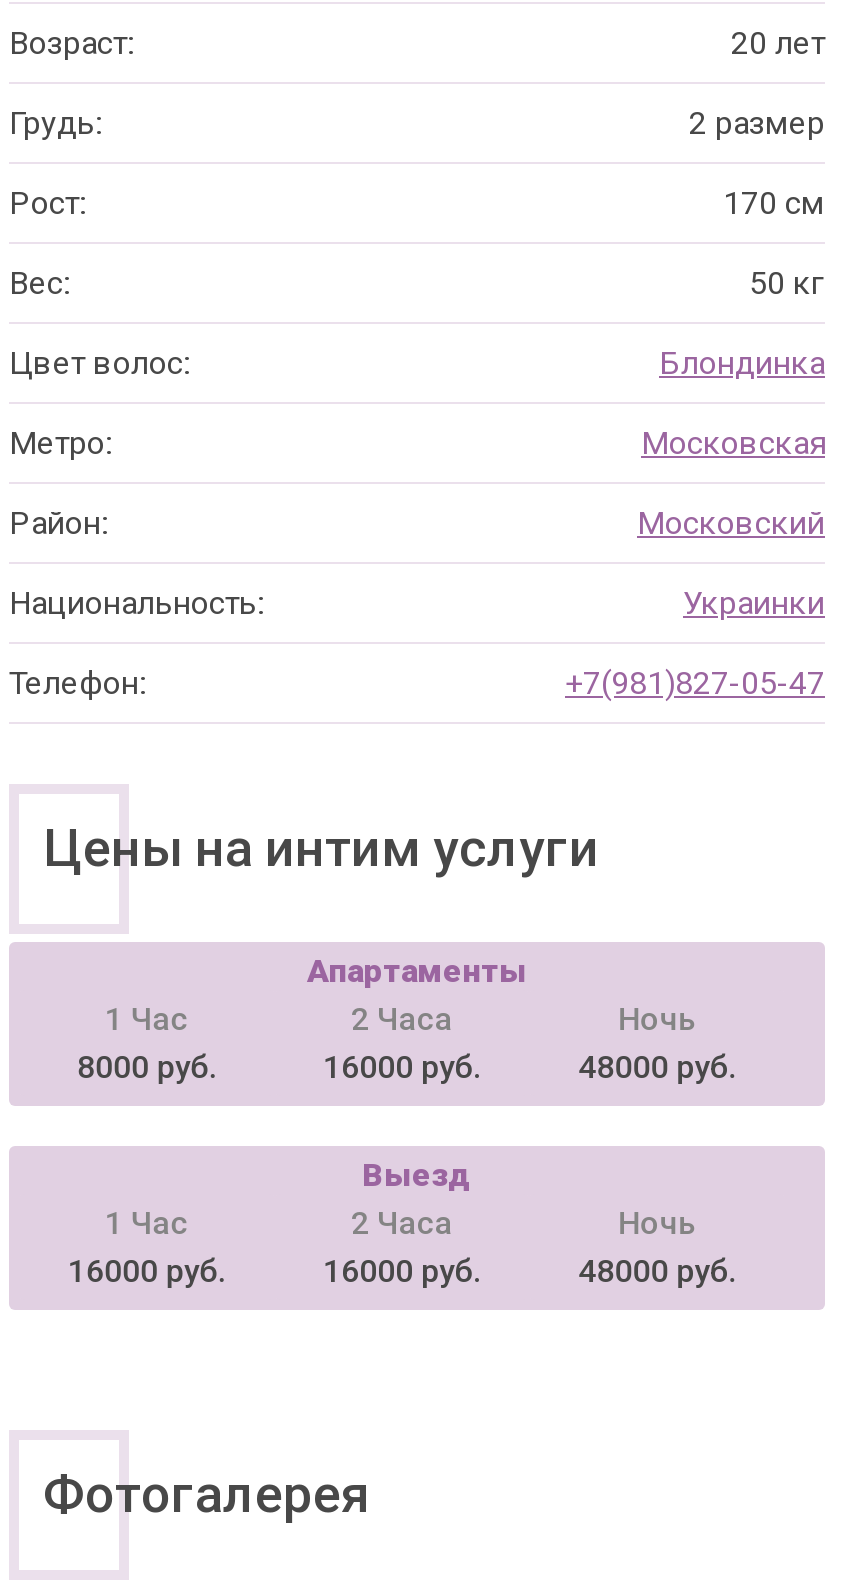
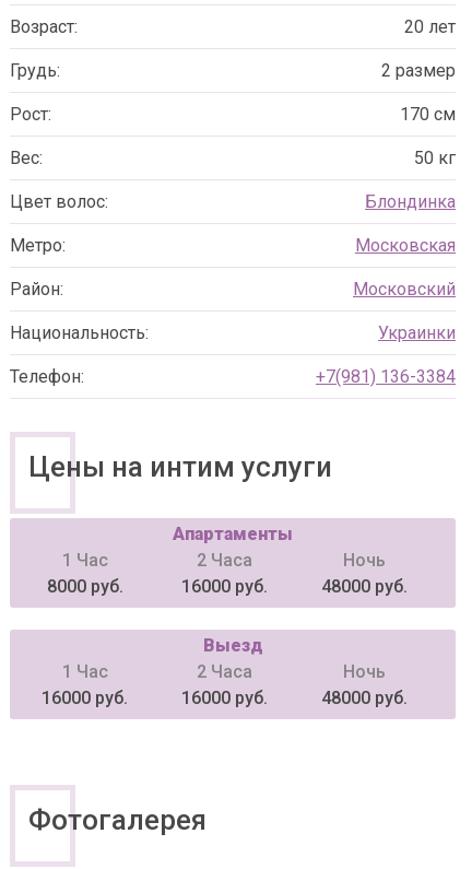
[565,664,825,702] +7(981)827-05-47 -> [316,366,456,387] +7(981) 136-3384

